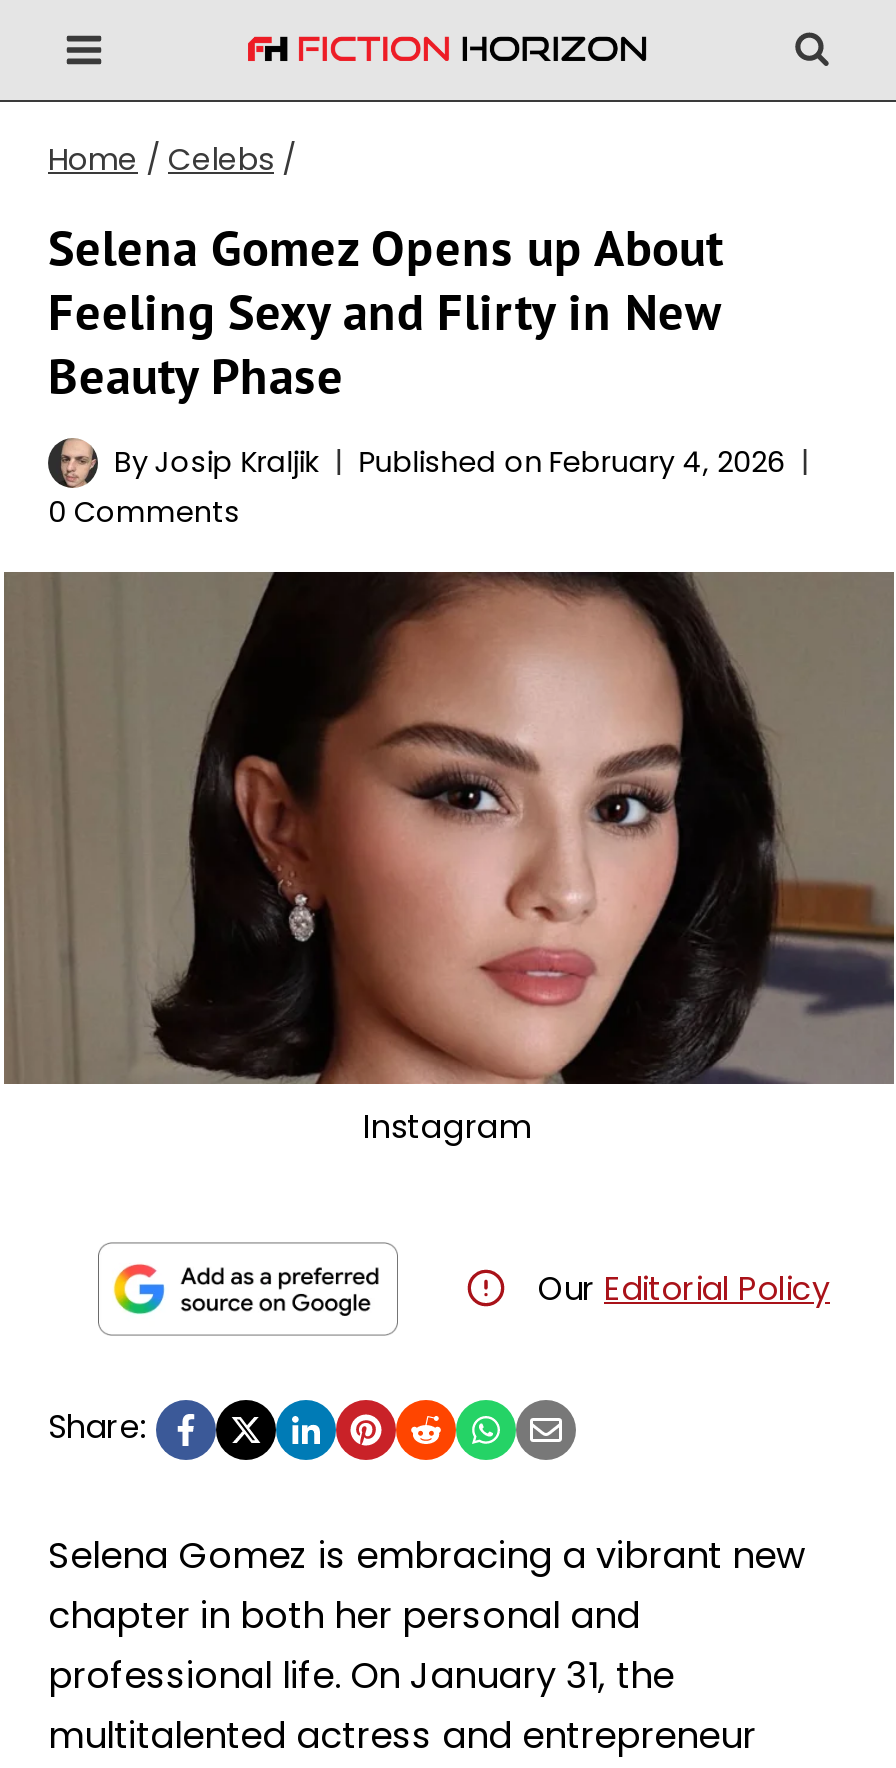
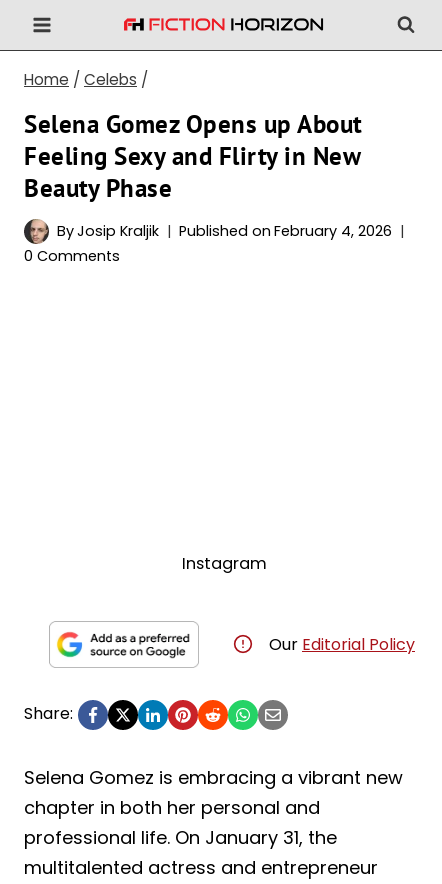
[6,570,890,1086] [image] -> none

